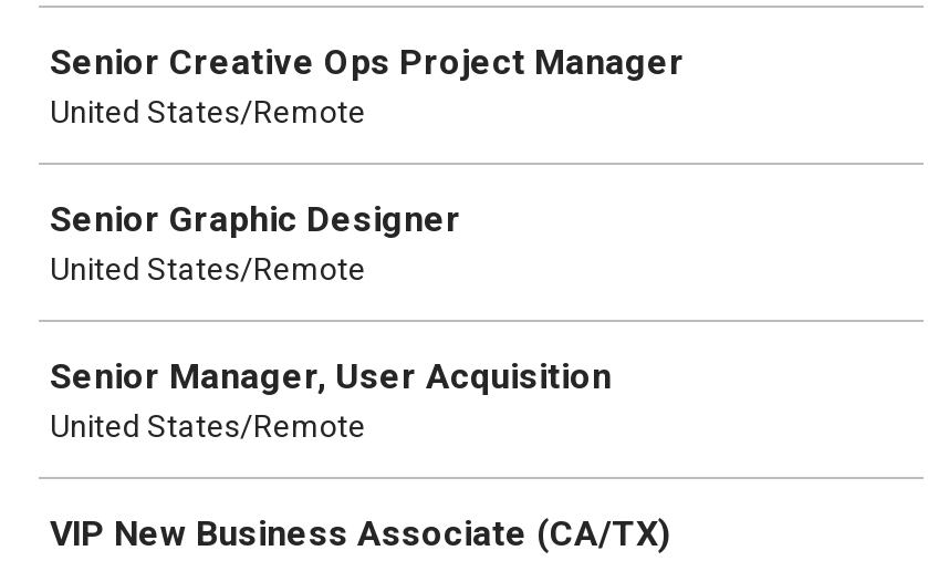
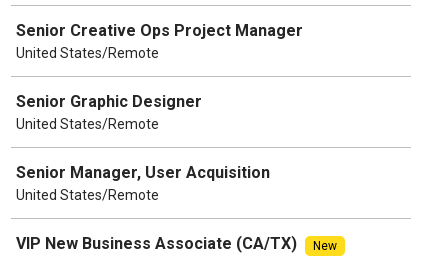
none -> [313,239,337,253] New

